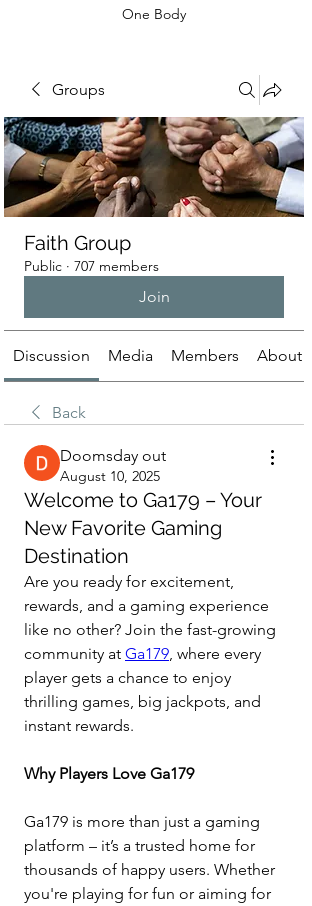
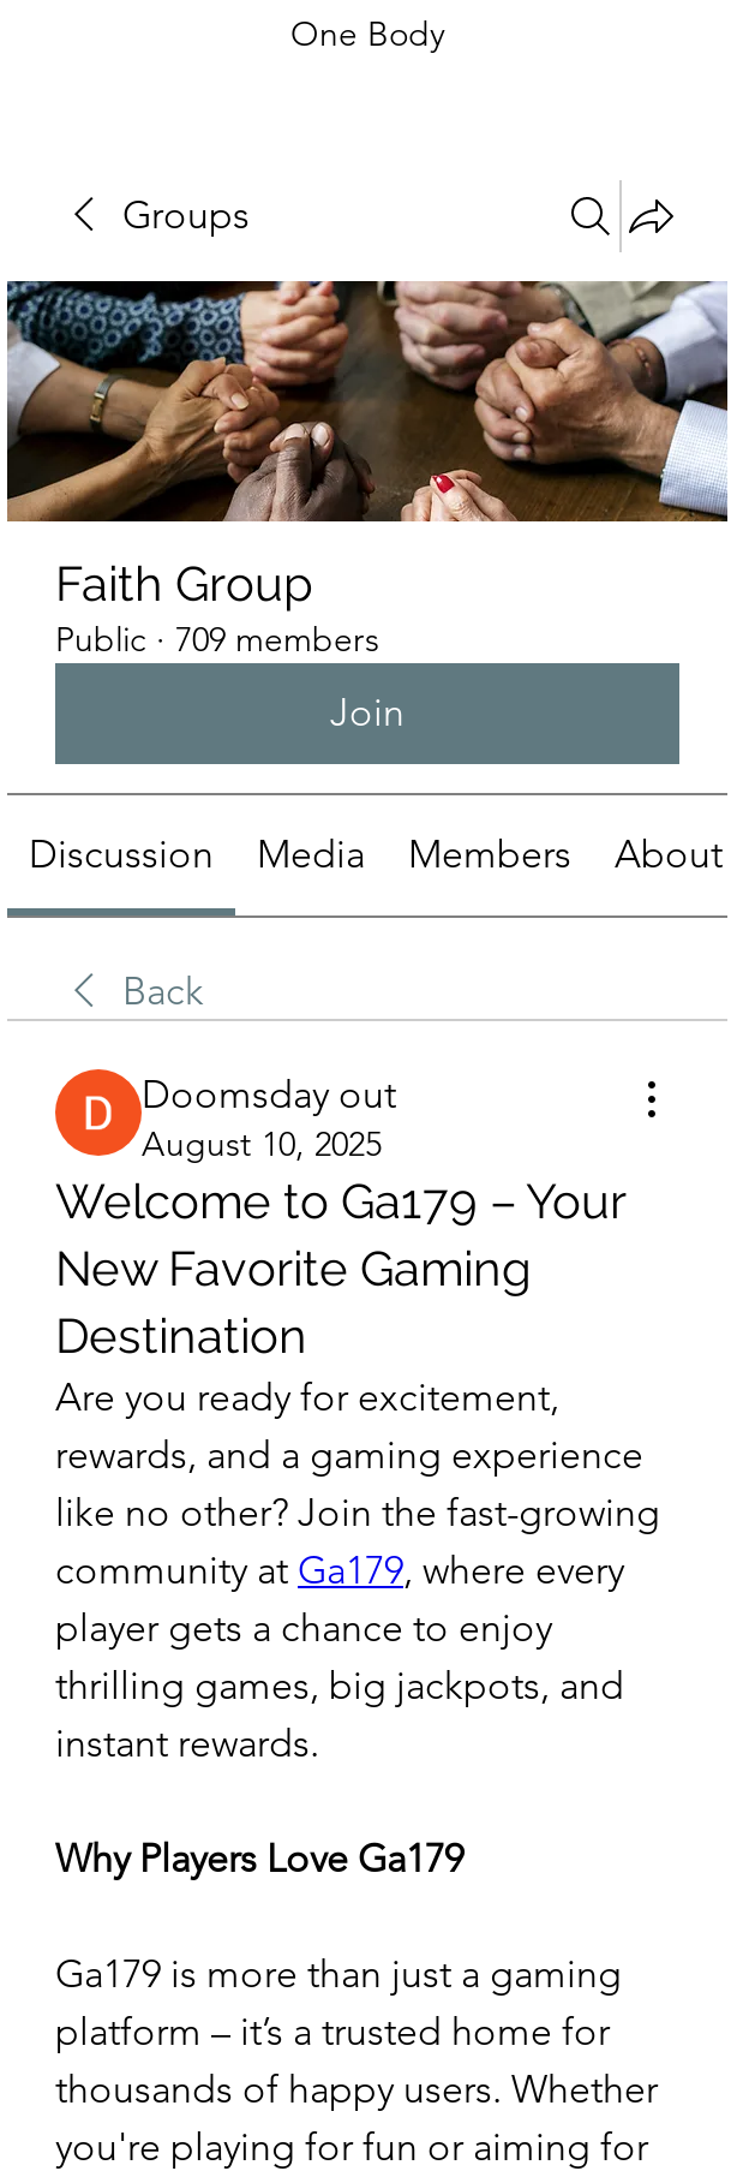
[24,257,159,275] Public · 707 members -> [55,618,379,661] Public · 709 members

